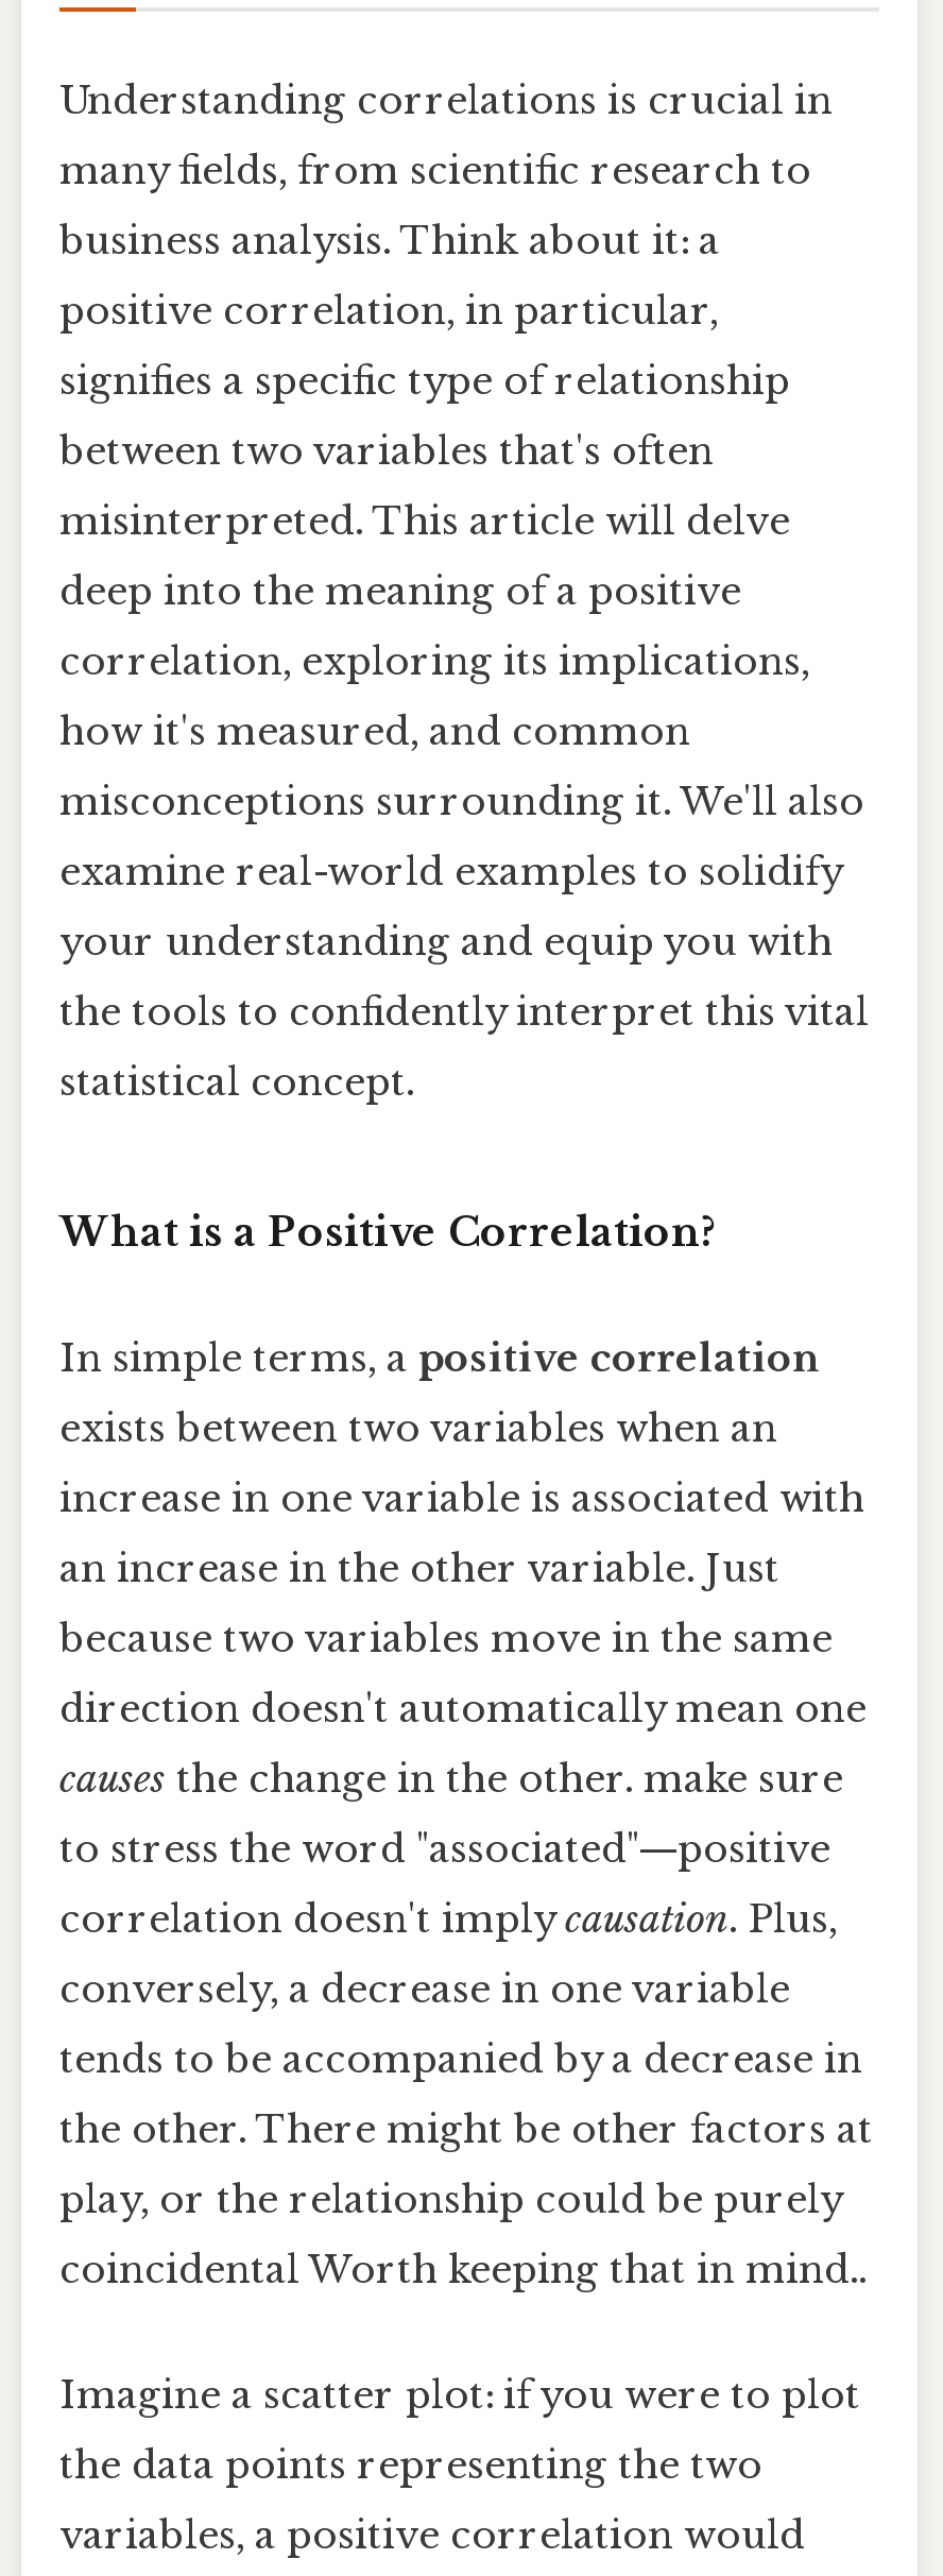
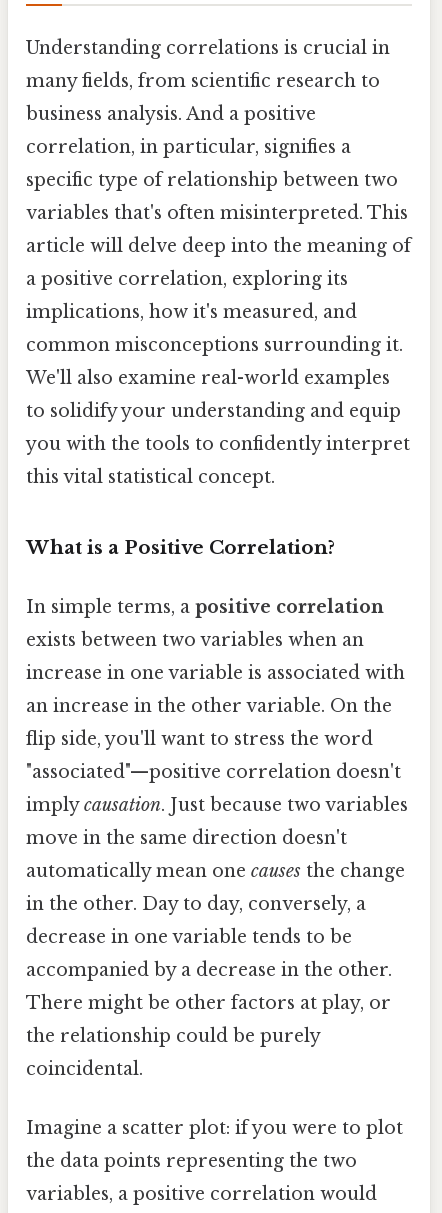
[59,218,869,1106] business analysis. Think about it: a | positive correlation, in particular, | signifies a specific type of relationship | between two variables that's often | misinterpreted. This article will delve | deep into the meaning of a positive | correlation, exploring its implications, | how it's measured, and common | misconceptions surrounding it. We'll also | examine real-world examples to solidify | your understanding and equip you with | the tools to confidently interpret this vital | statistical concept. -> [26,103,411,488] business analysis. And a positive | correlation, in particular, signifies a | specific type of relationship between two | variables that's often misinterpreted. This | article will delve deep into the meaning of | a positive correlation, exploring its | implications, how it's measured, and | common misconceptions surrounding it. | We'll also examine real-world examples | to solidify your understanding and equip | you with the tools to confidently interpret | this vital statistical concept.
moved [59,1207,864,1522] -> [26,536,405,684]: What is a Positive Correlation? | In simple terms, a positive correlation | exists between two variables when an | increase in one variable is associated with
[59,1545,873,2293] an increase in the other variable. Just | because two variables move in the same | direction doesn't automatically mean one | causes the change in the other. make sure | to stress the word "associated"—positive | correlation doesn't implycausation. Plus, | conversely, a decrease in one variable | tends to be accompanied by a decrease in | the other. There might be other factors at | play, or the relationship could be purely | coincidental Worth keeping that in mind.. -> [26,695,408,1080] an increase in the other variable. On the | flip side, you'll want to stress the word | "associated"—positive correlation doesn't | imply causation. Just because two variables | move in the same direction doesn't | automatically mean one causes the change | in the other. Day to day, conversely, a | decrease in one variable tends to be | accompanied by a decrease in the other. | There might be other factors at play, or | the relationship could be purely | coincidental.

